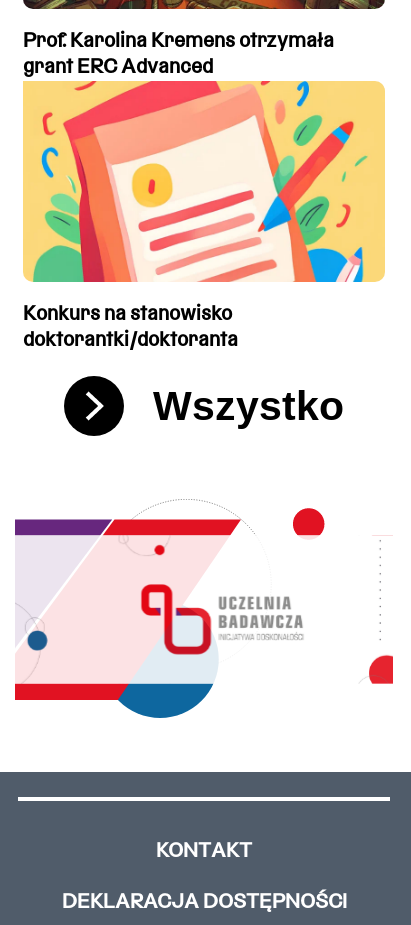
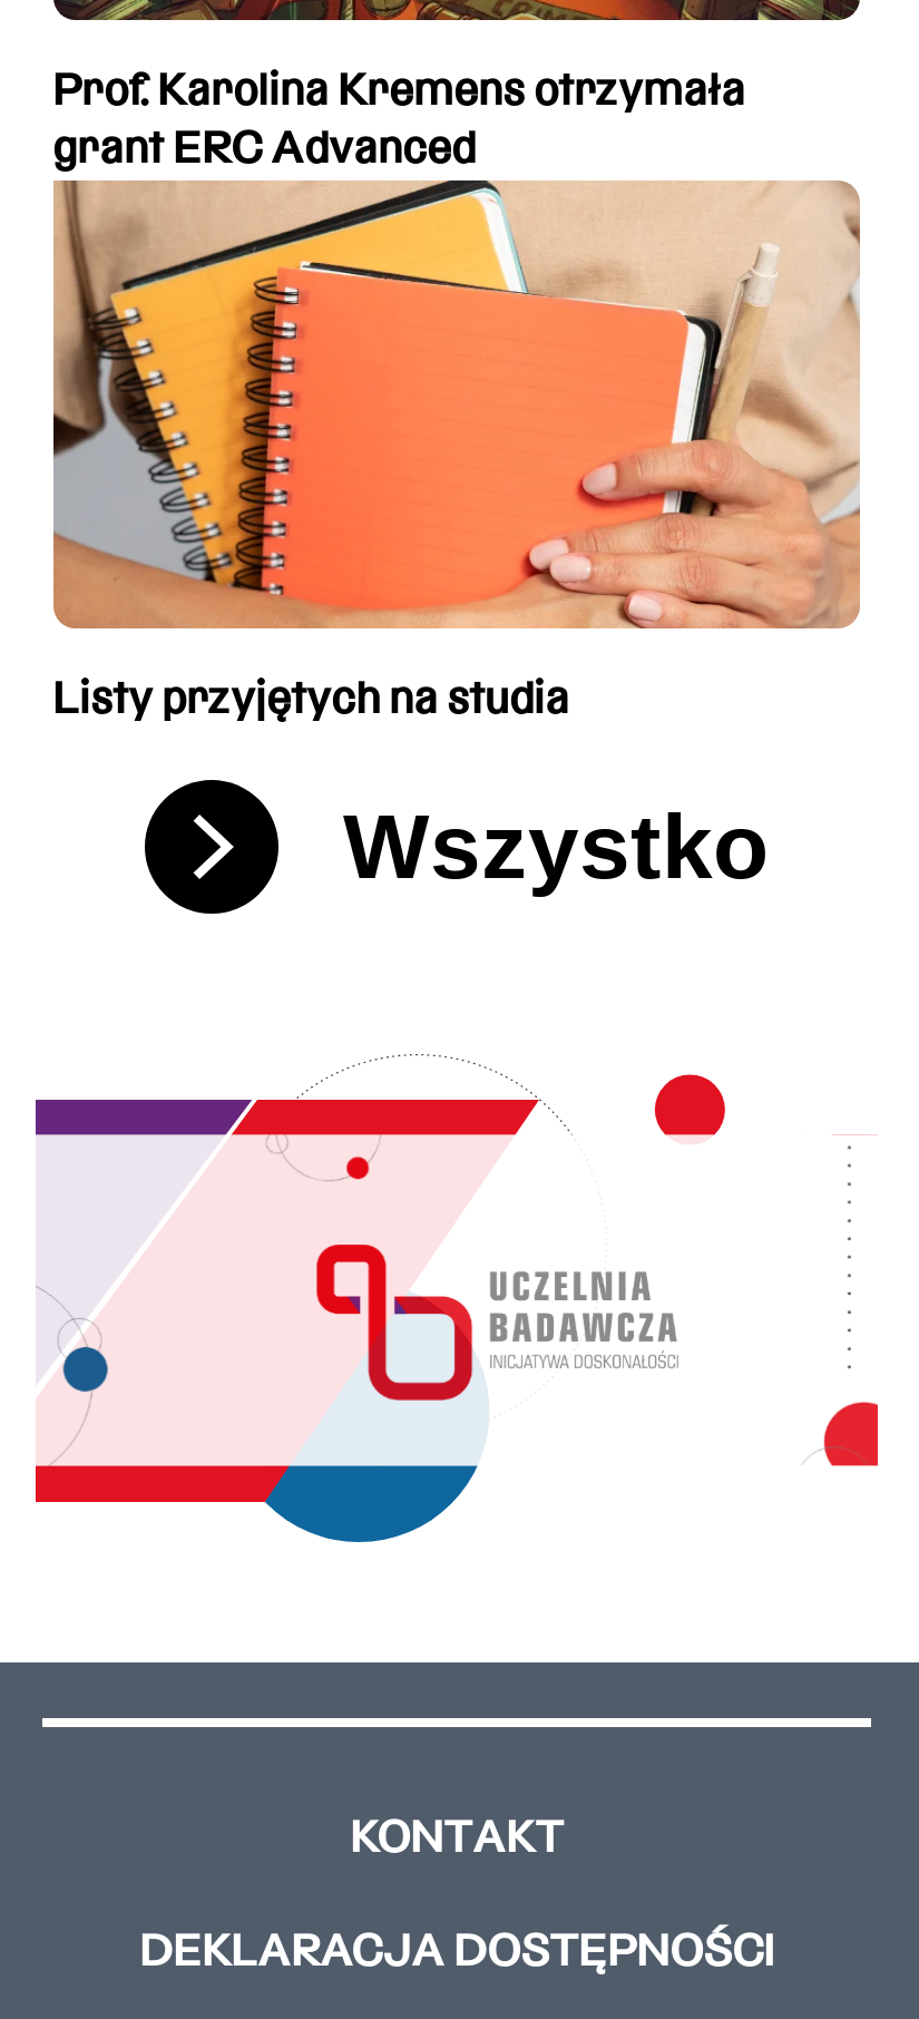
[22,80,385,349] [image] | Konkurs na stanowisko | doktorantki/doktoranta -> [51,178,862,721] [image] | Listy przyjętych na studia

